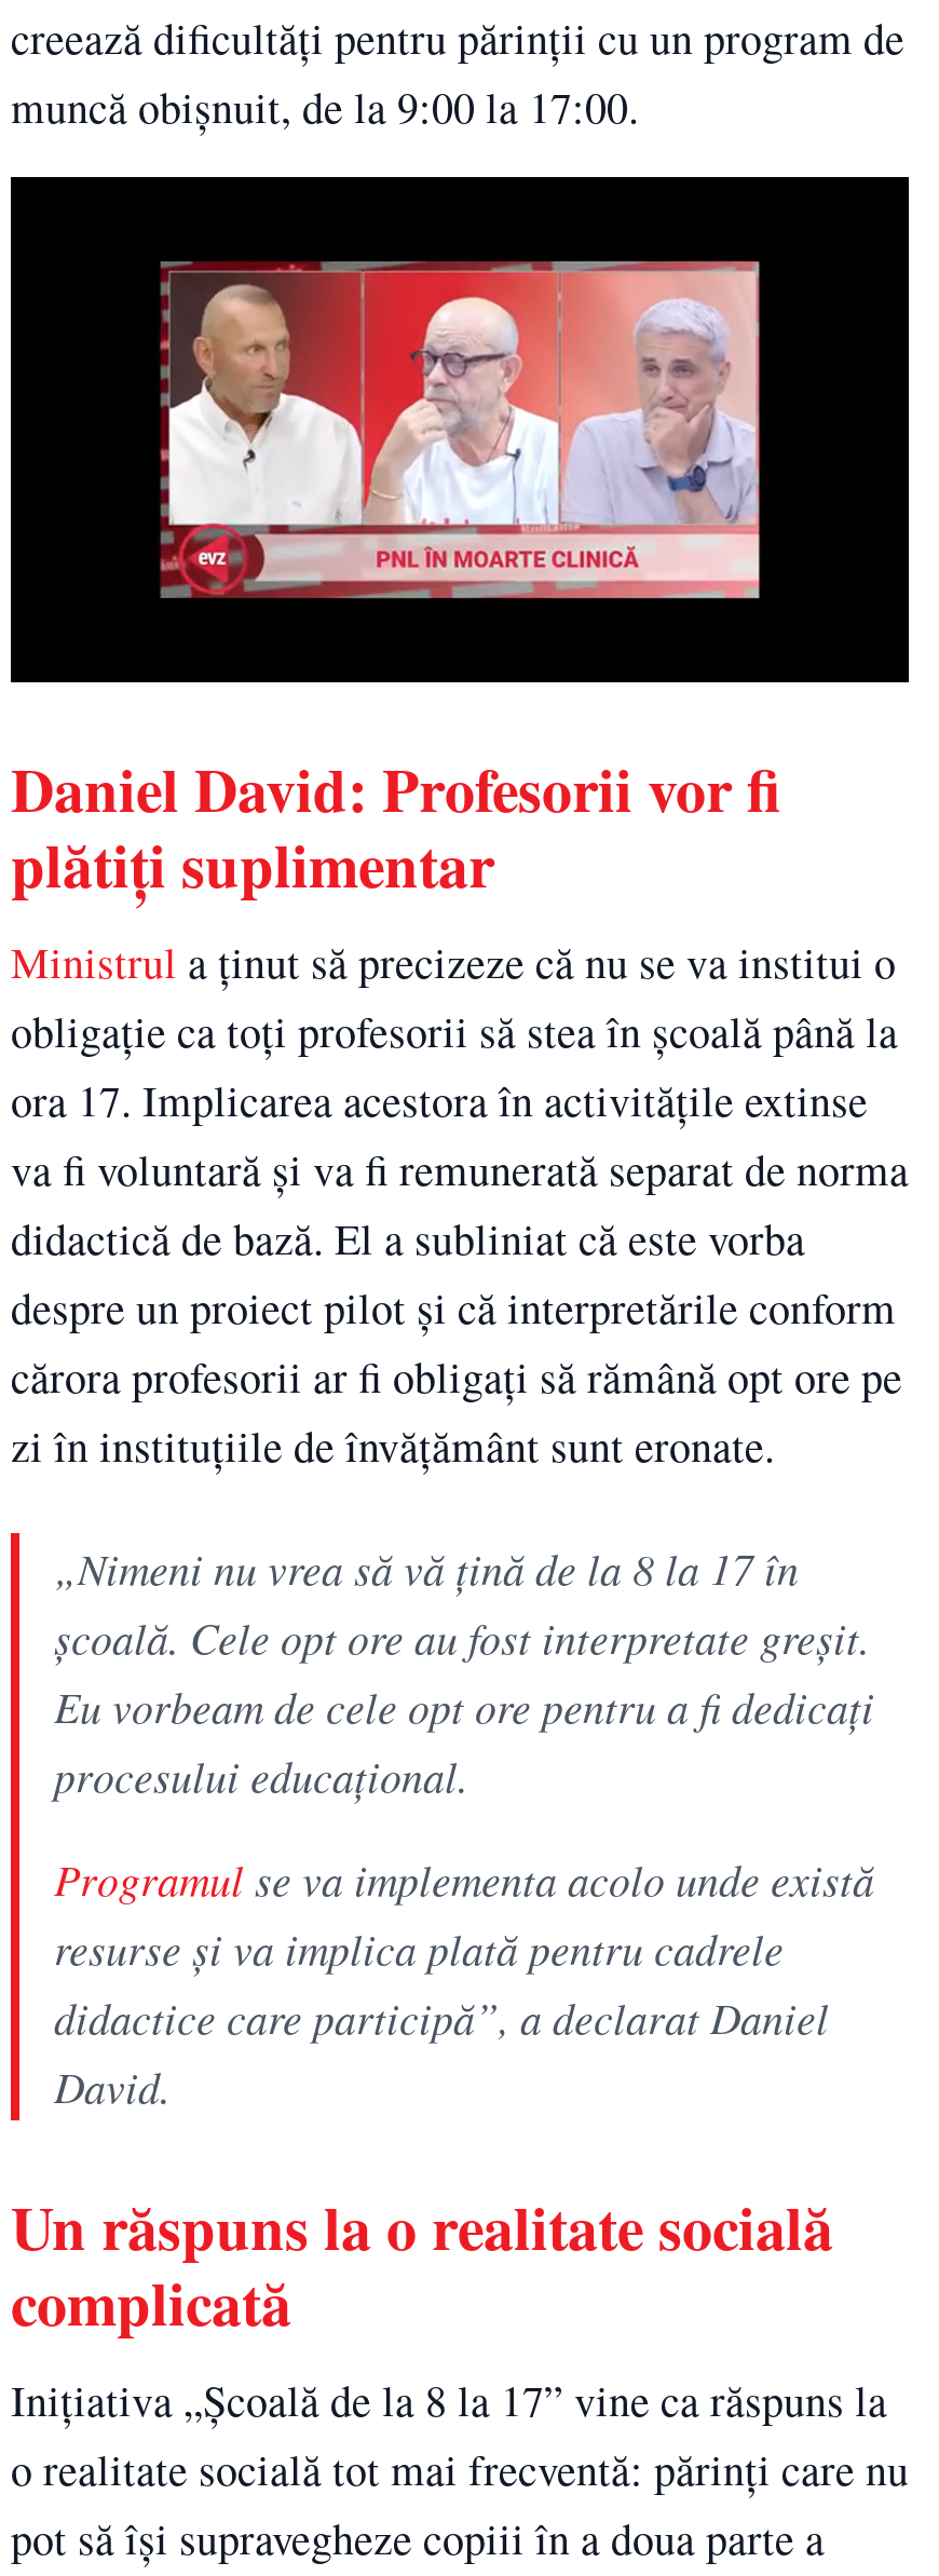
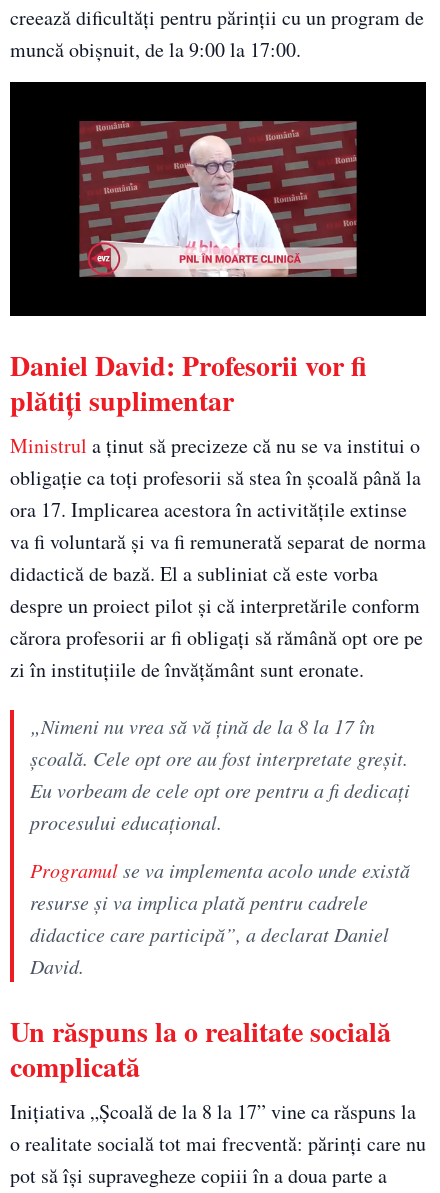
[160,261,760,600] [image] -> [79,121,357,278] [image]

